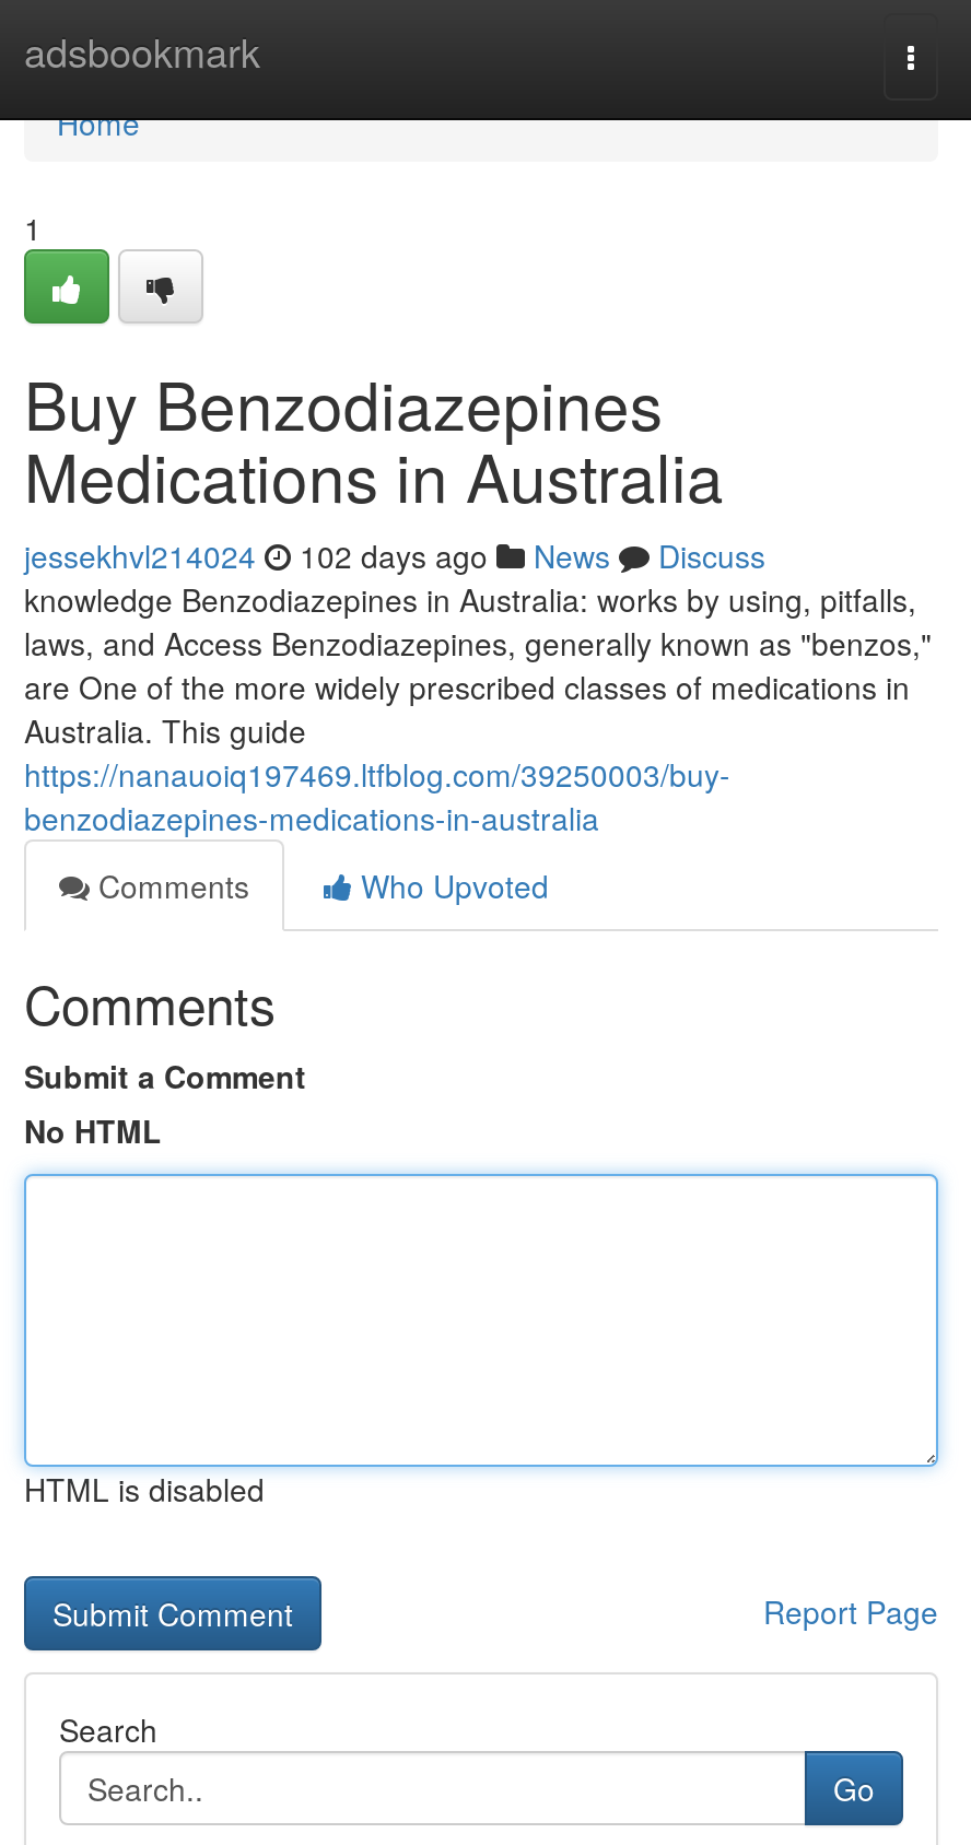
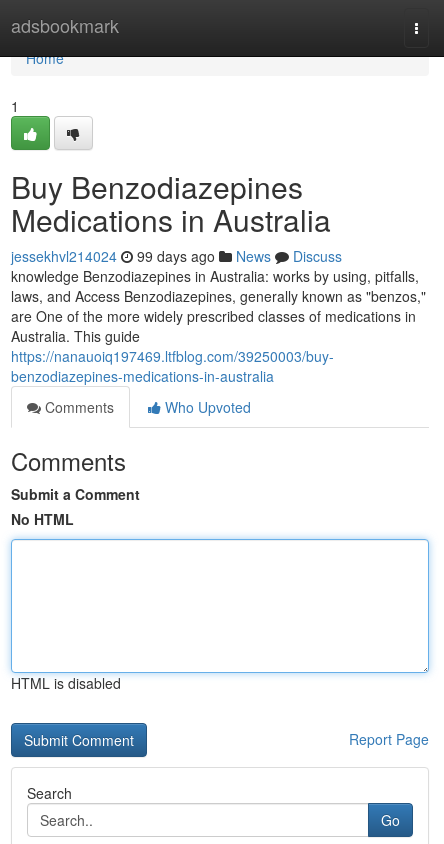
[24,533,765,577] jessekhvl214024 102 days ago News Discuss -> [11,246,342,266] jessekhvl214024 99 days ago News Discuss

